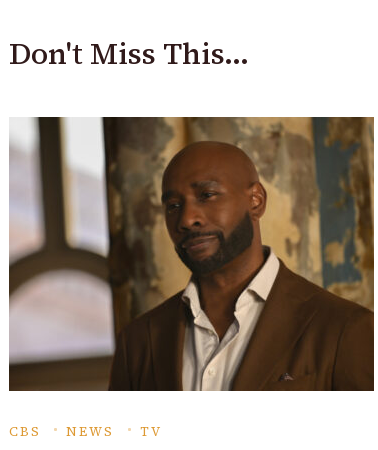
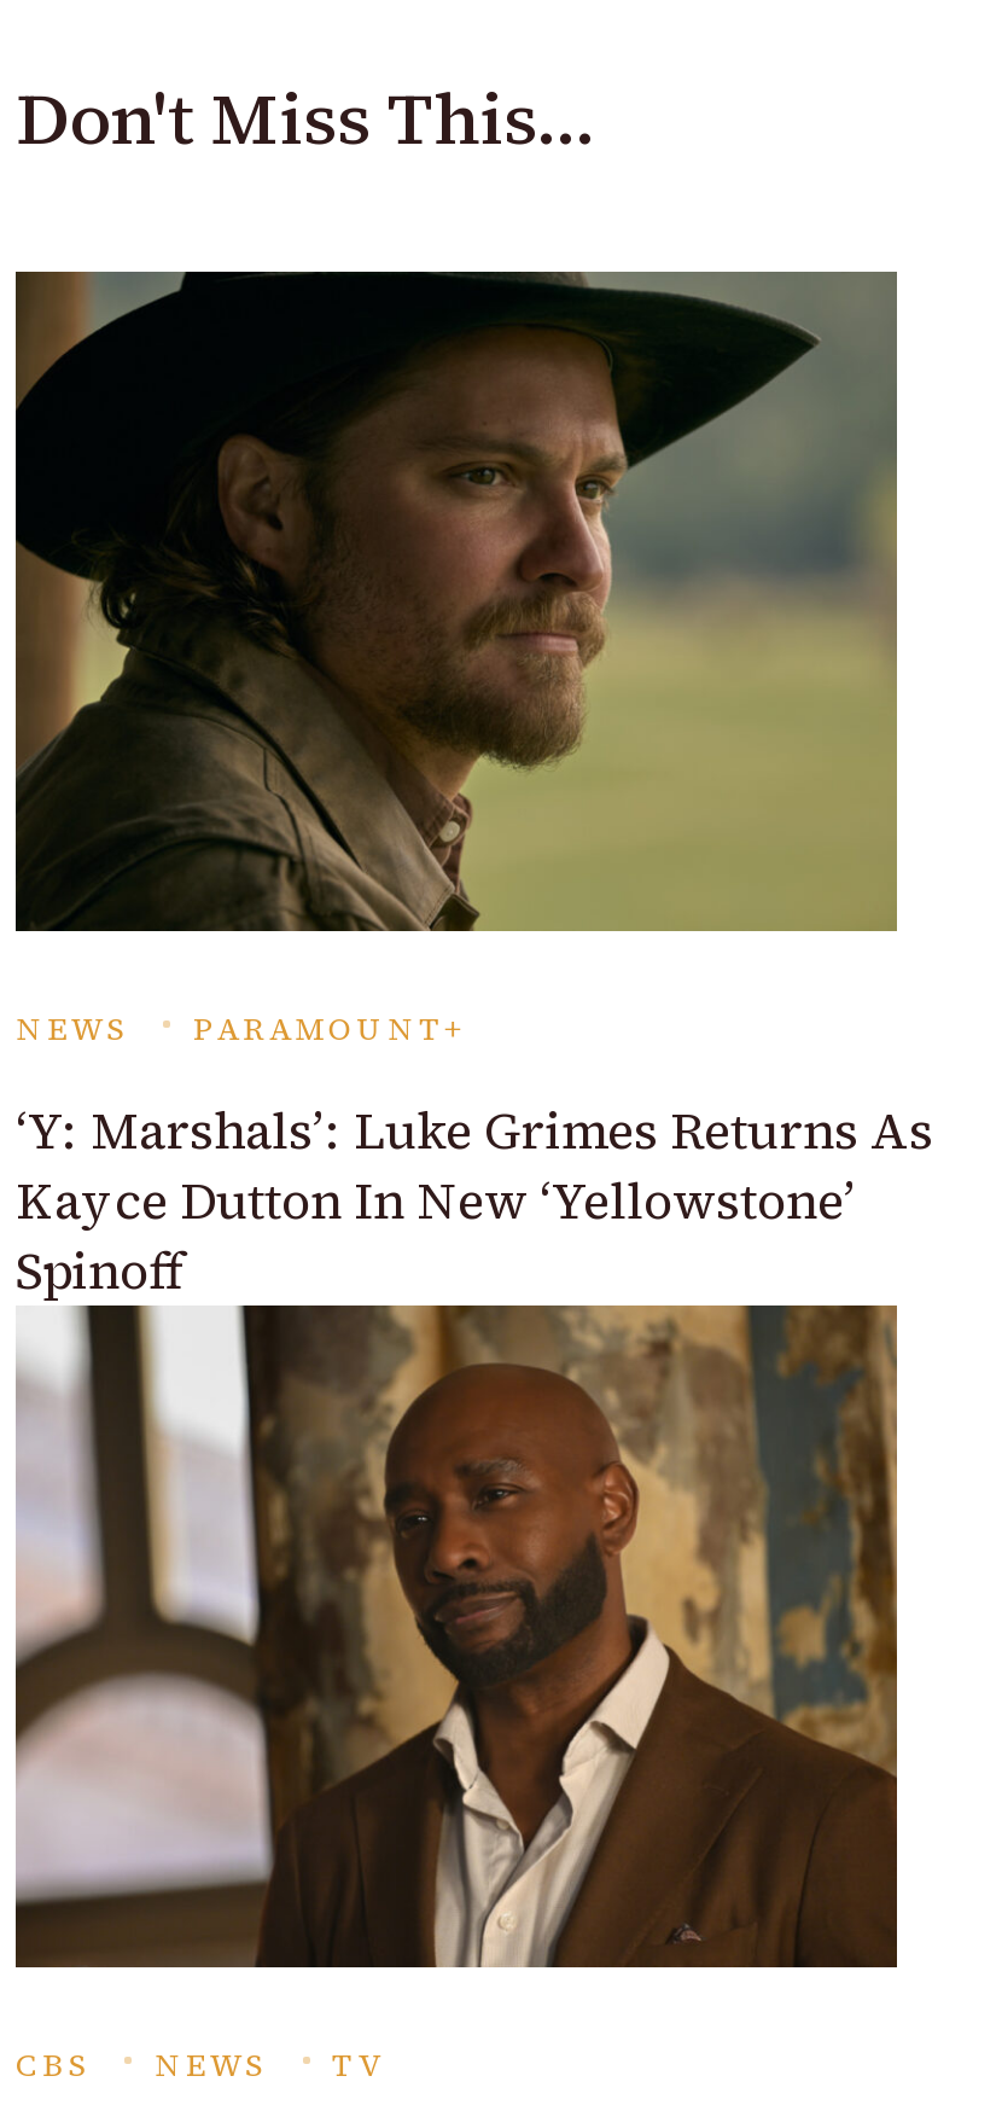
none -> [13,269,933,1306] [image] | NEWS | PARAMOUNT+ | ‘Y: Marshals’: Luke Grimes Returns As | Kayce Dutton In New ‘Yellowstone’ | Spinoff

